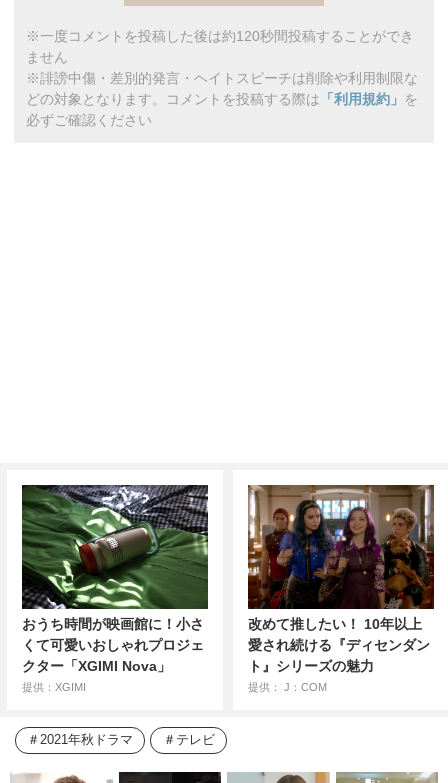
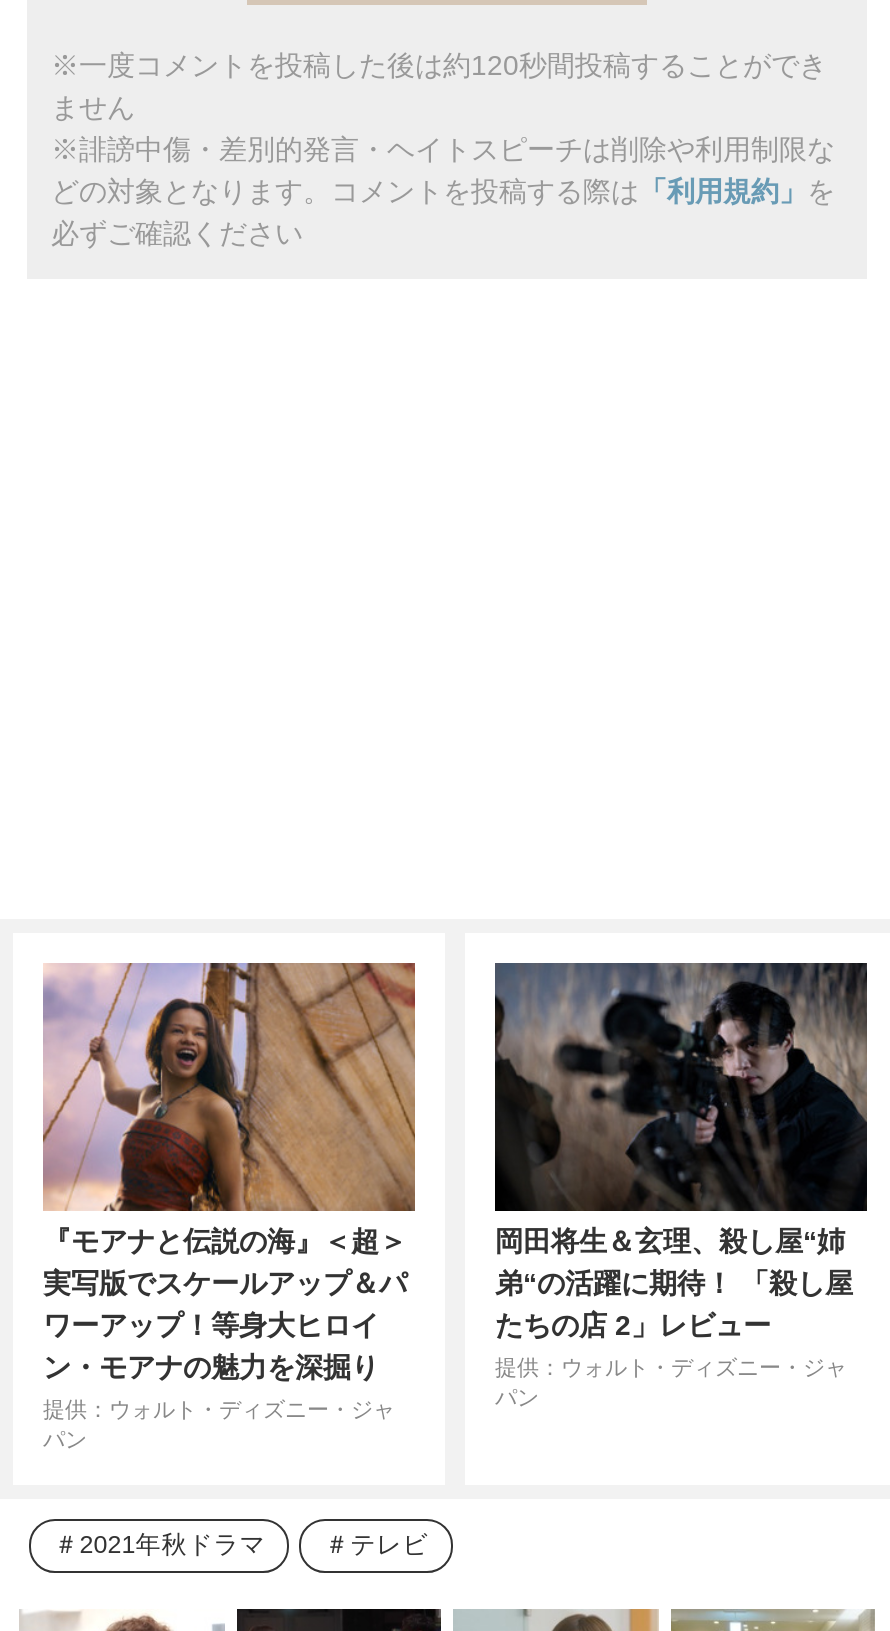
[21,484,209,573] [image] -> [41,961,417,1211] [image]
[247,484,434,573] [image] -> [495,961,867,1211] [image]
[22,616,204,693] おうち時間が映画館に！小さ | くて可愛いおしゃれプロジェ | クター「XGIMI Nova」 | 提供：XGIMI -> [43,1225,407,1451] 『モアナと伝説の海』＜超＞ | 実写版でスケールアップ＆パ | ワーアップ！等身大ヒロイ | ン・モアナの魅力を深掘り | 提供：ウォルト・ディズニー・ジャ | パン
[248,616,430,693] 改めて推したい！ 10年以上 | 愛され続ける『ディセンダン | ト』シリーズの魅力 | 提供： J：COM -> [495,1225,853,1409] 岡田将生＆玄理、殺し屋“姉 | 弟“の活躍に期待！ 「殺し屋 | たちの店 2」レビュー | 提供：ウォルト・ディズニー・ジャ | パン

